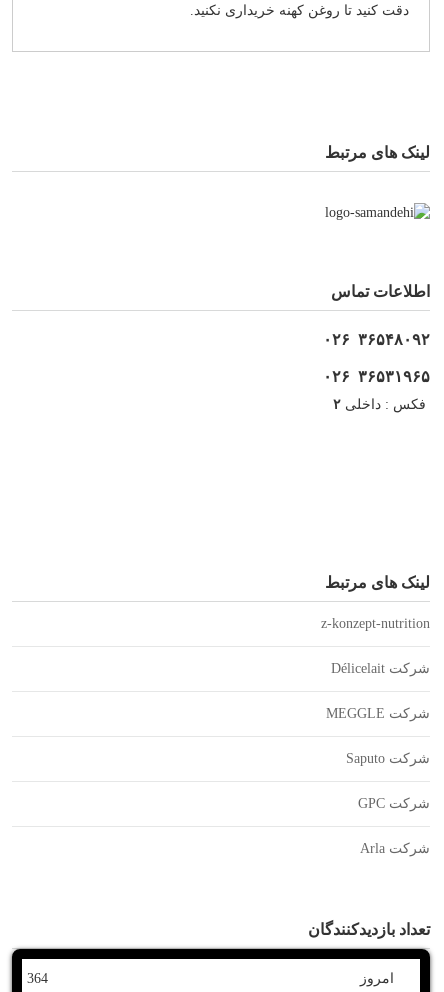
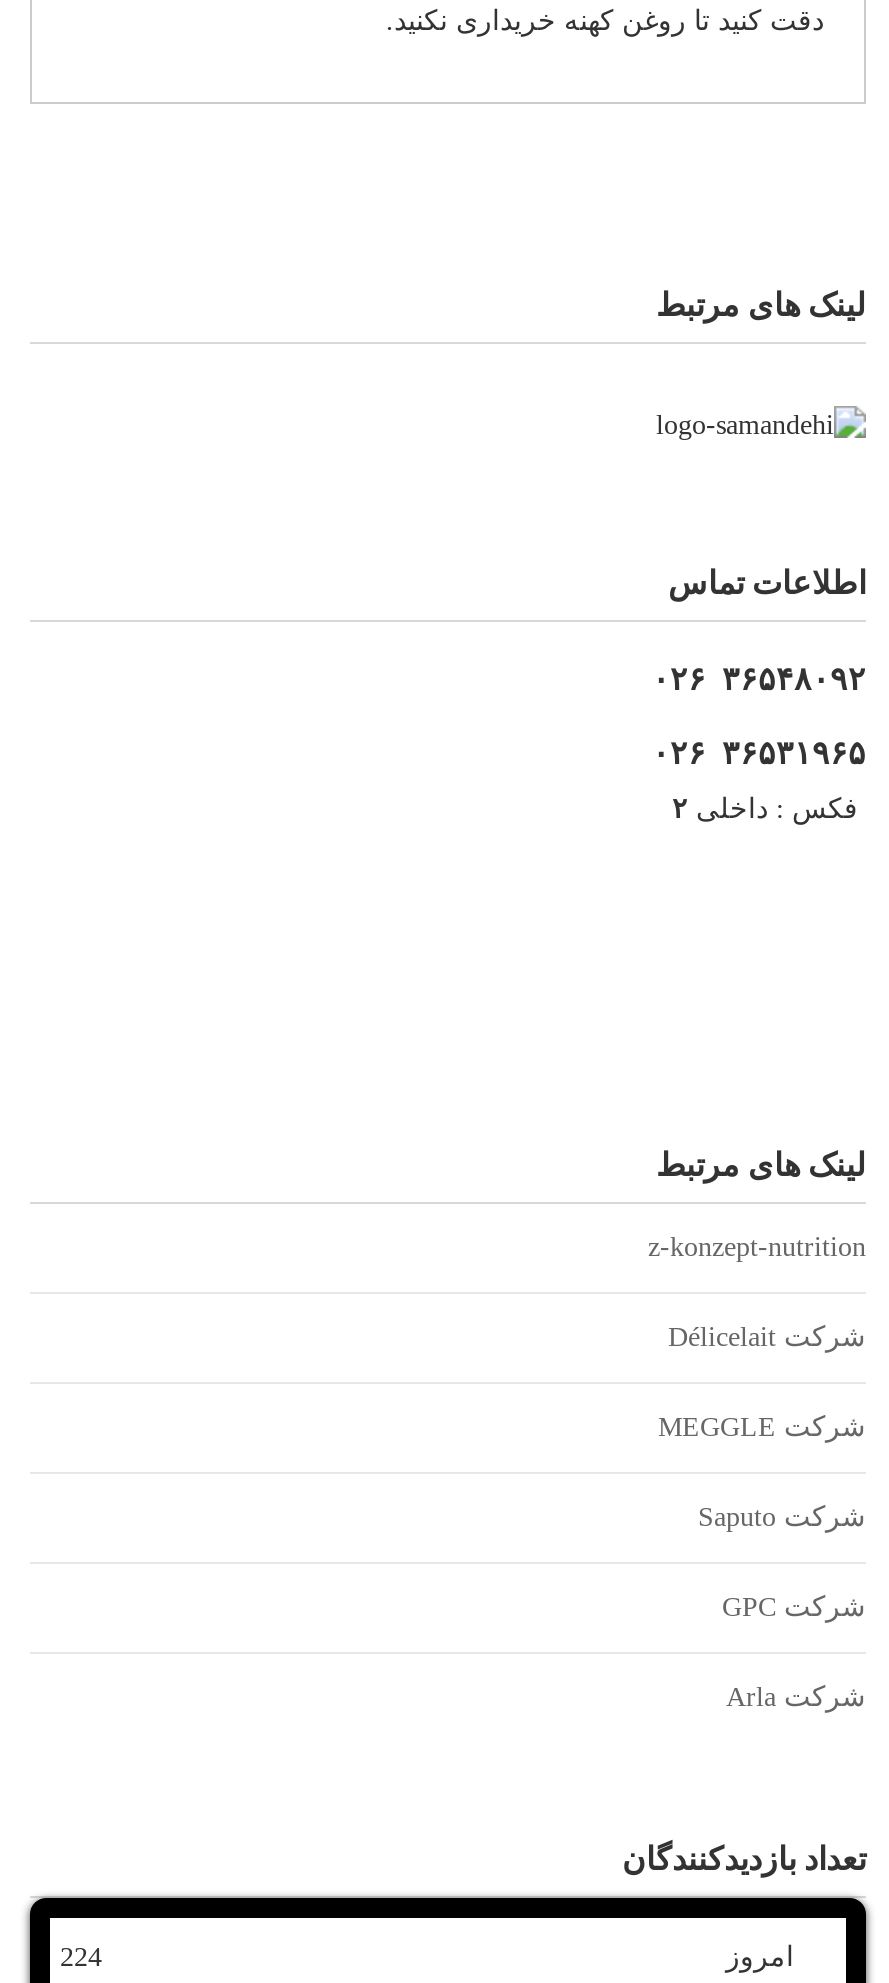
[27,971,48,986] 364 -> [60,1941,102,1971] 224

